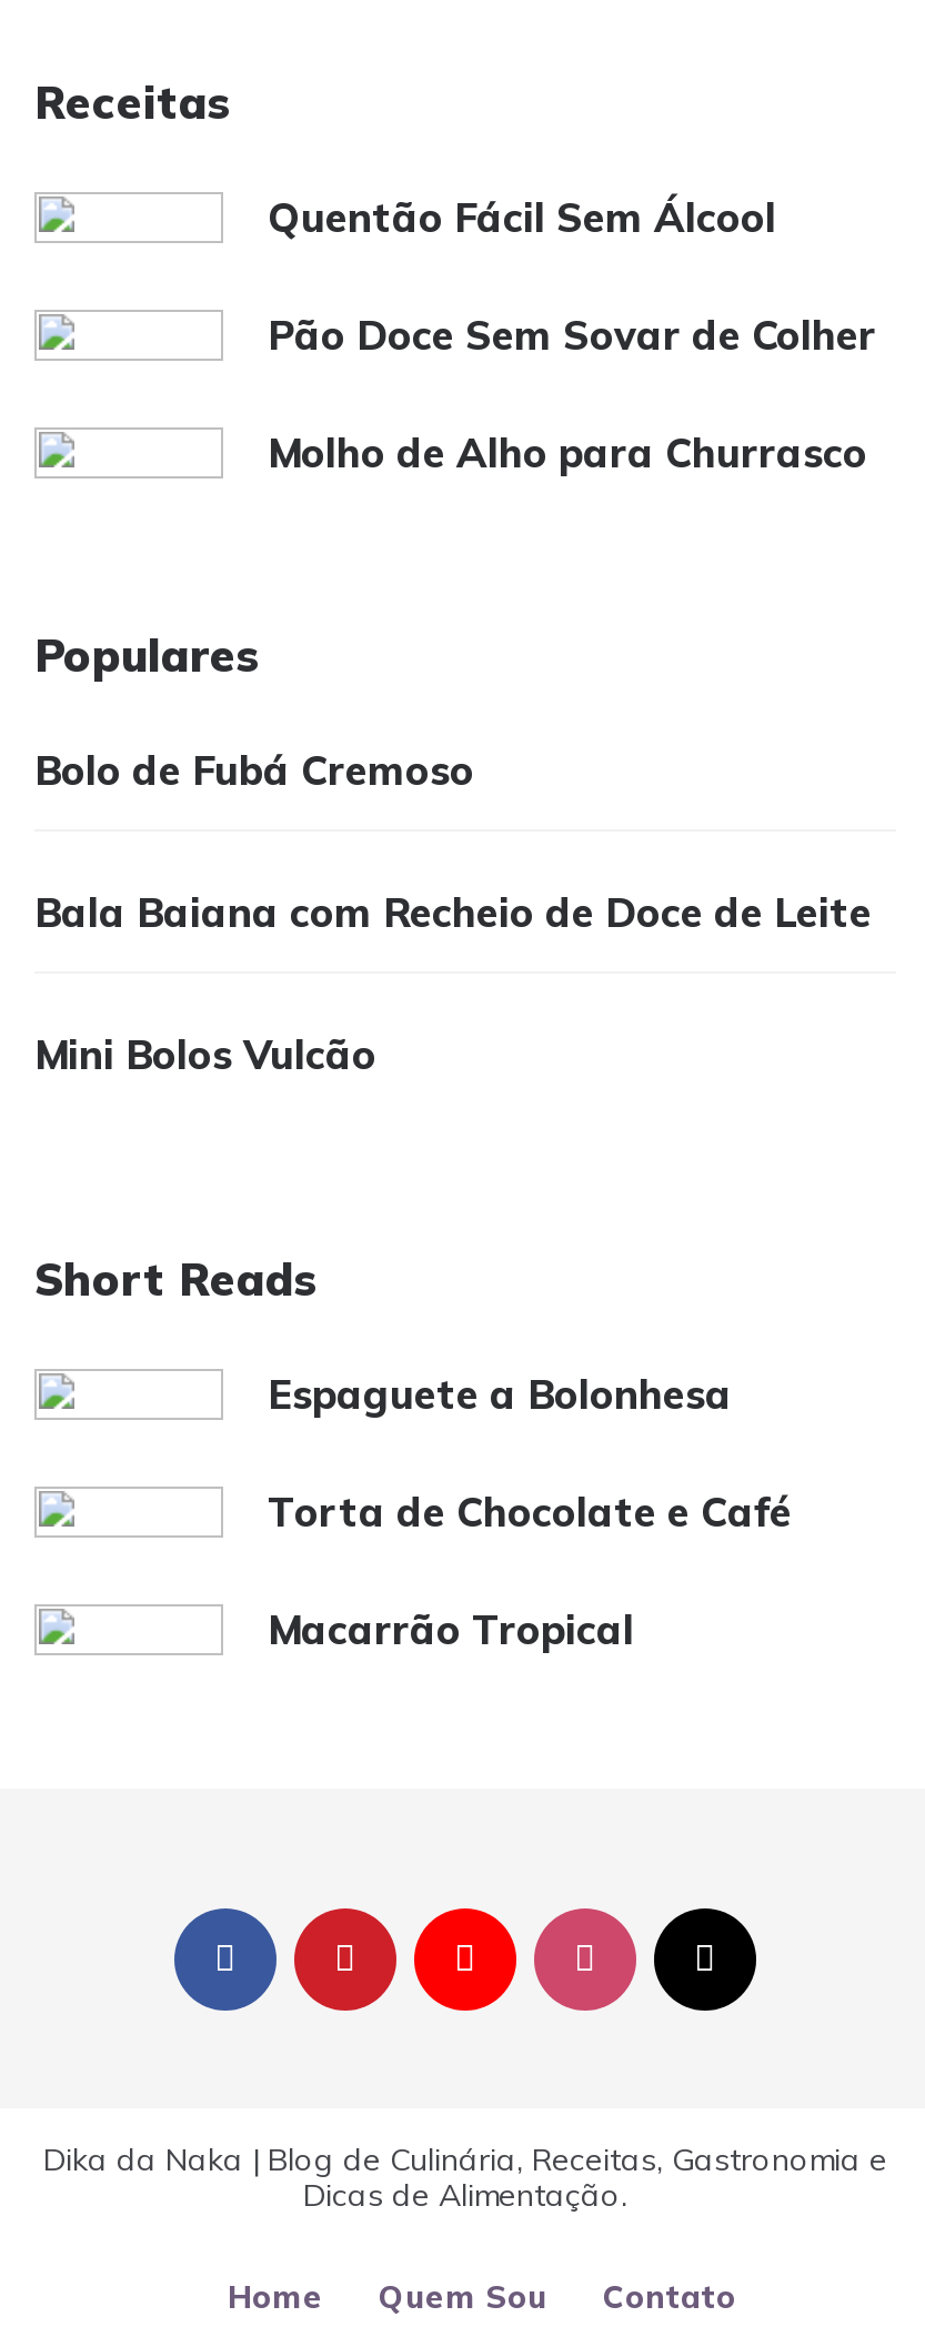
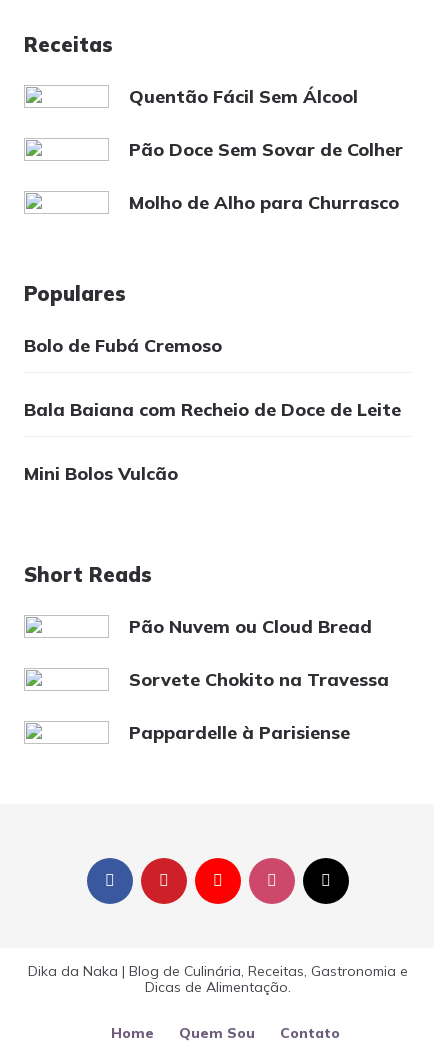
[268,1370,732,1421] Espaguete a Bolonhesa -> [129,615,372,638] Pão Nuvem ou Cloud Bread
[268,1487,792,1538] Torta de Chocolate e Café -> [129,668,389,691] Sorvete Chokito na Travessa
[268,1605,634,1656] Macarrão Tropical -> [129,721,350,744] Pappardelle à Parisiense

